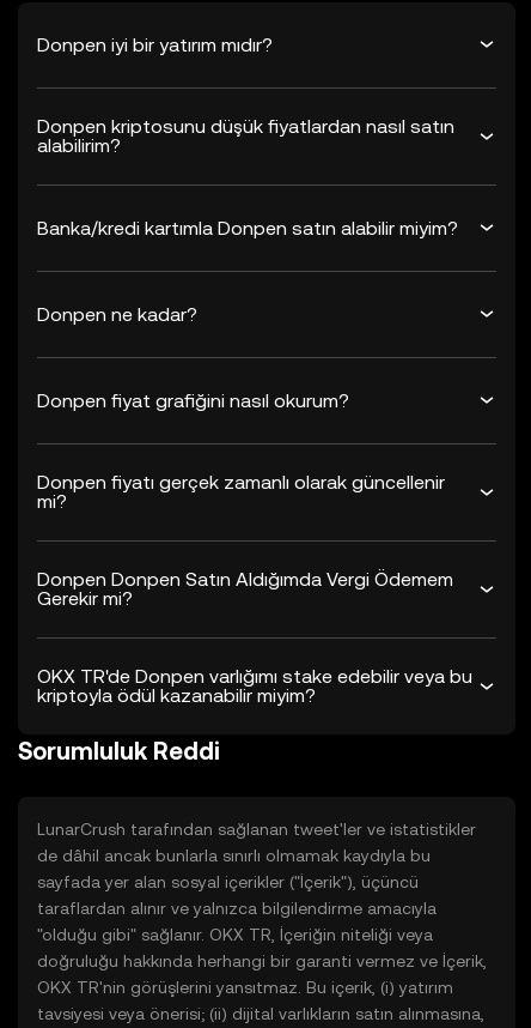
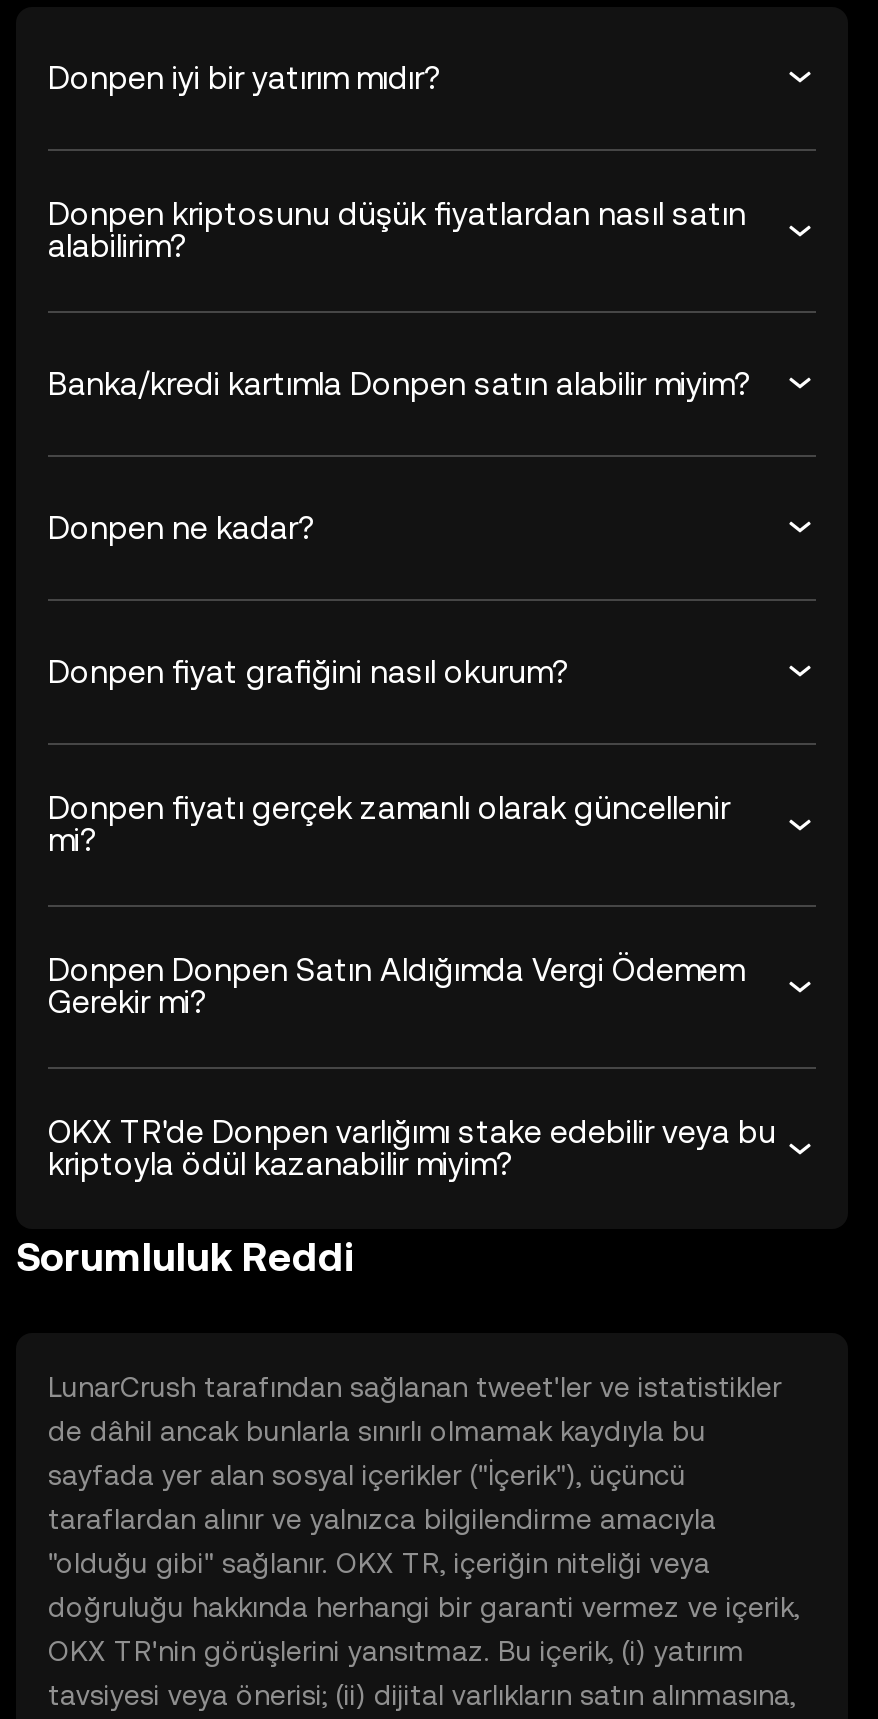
[37,925,433,944] "olduğu gibi" sağlanır. OKX TR, İçeriğin niteliği veya -> [48,1547,710,1579] "olduğu gibi" sağlanır. OKX TR, içeriğin niteliği veya
[37,951,487,970] doğruluğu hakkında herhangi bir garanti vermez ve İçerik, -> [48,1591,800,1623] doğruluğu hakkında herhangi bir garanti vermez ve içerik,

